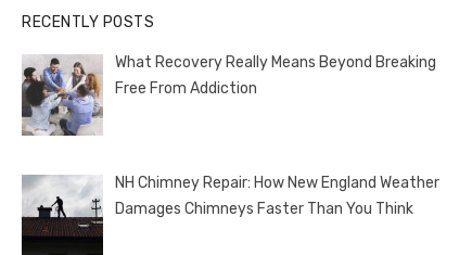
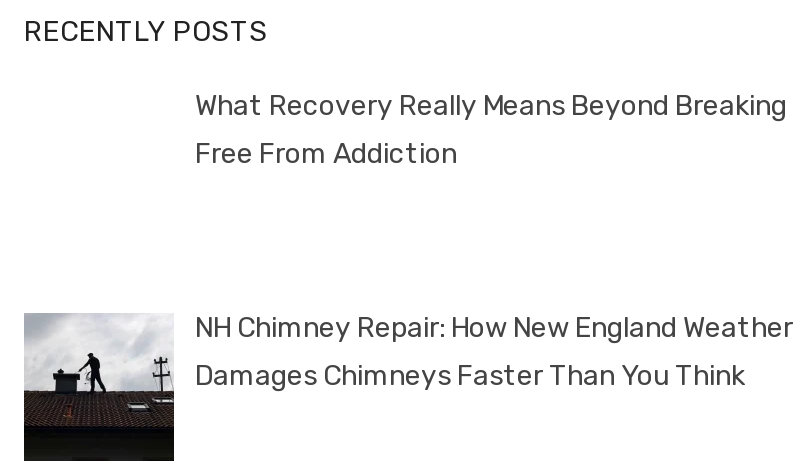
[21,54,104,137] [image] -> none

